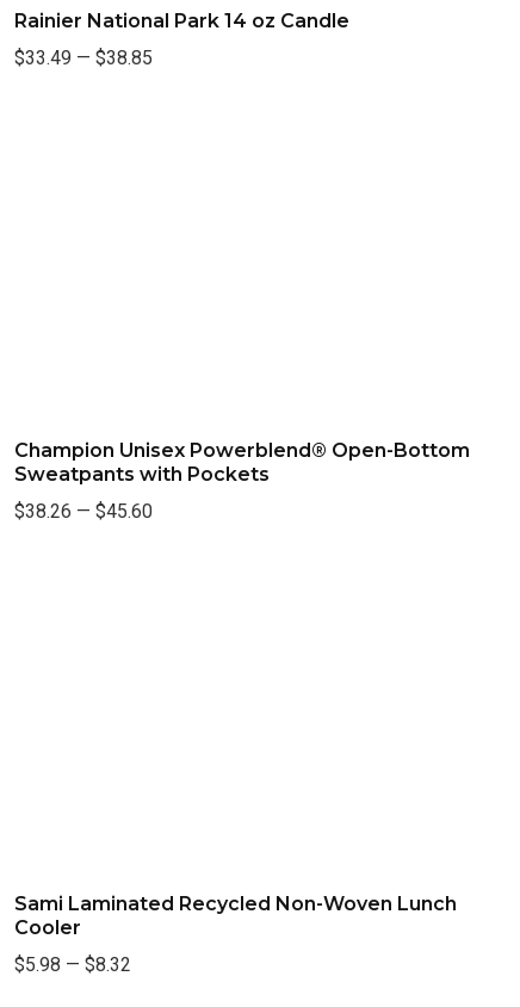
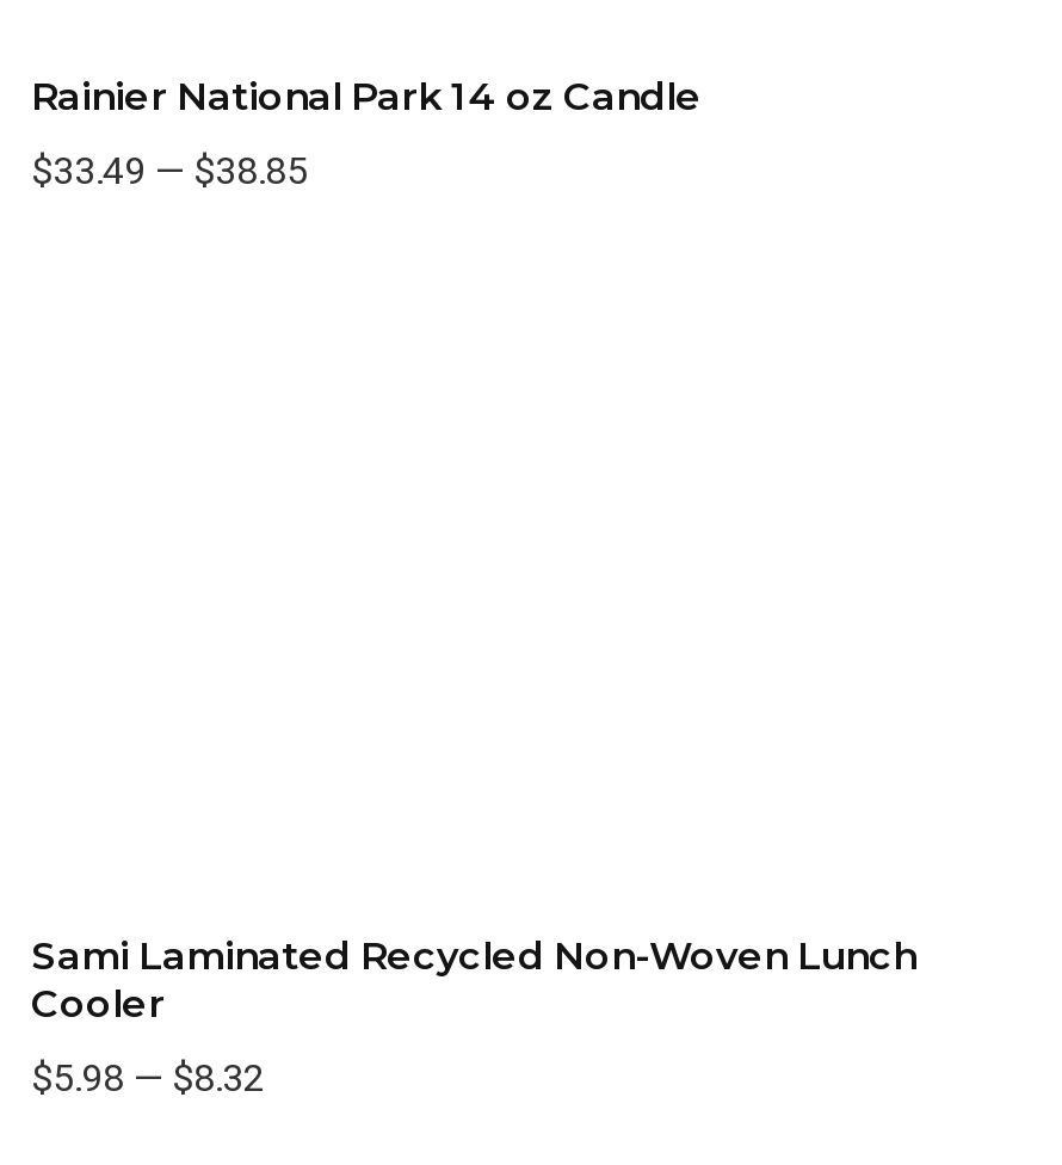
[14,439,470,523] Champion Unisex Powerblend® Open-Bottom | Sweatpants with Pockets | $38.26 — $45.60 -> none

